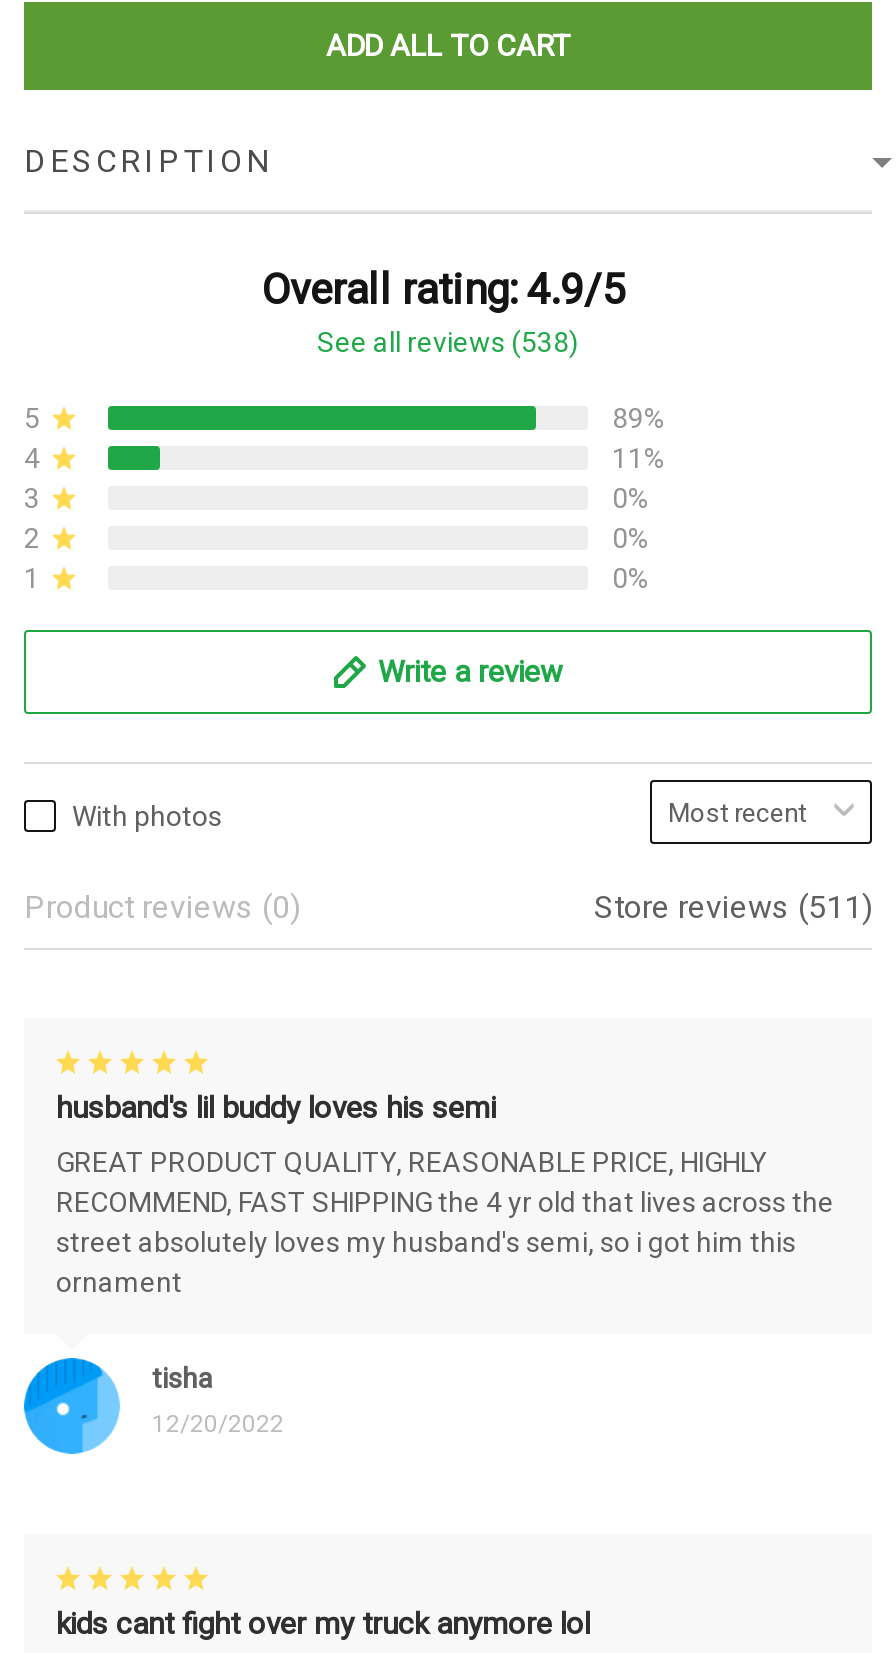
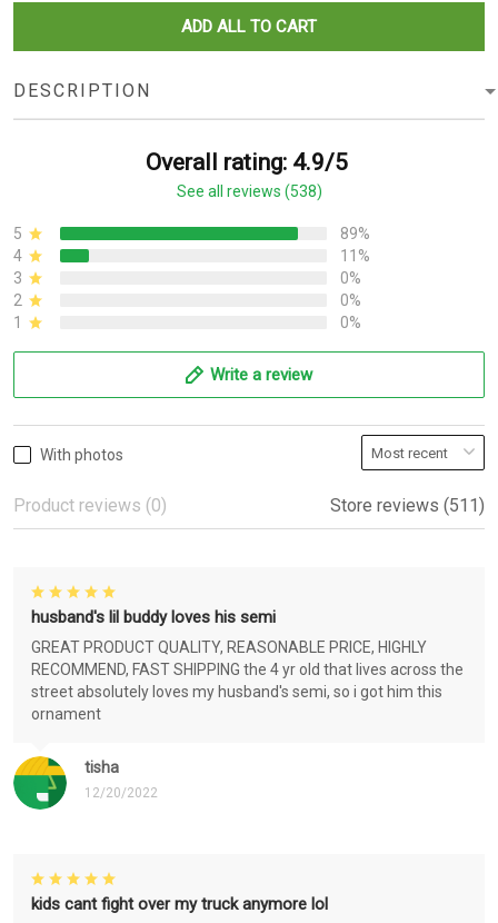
[22,1356,122,1456] [image] -> [12,755,68,811] [image]

